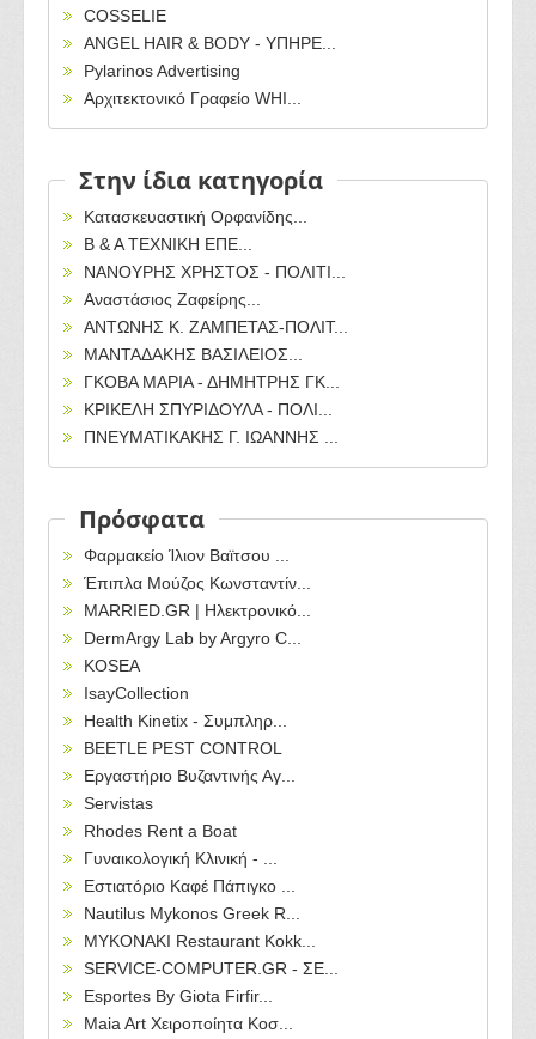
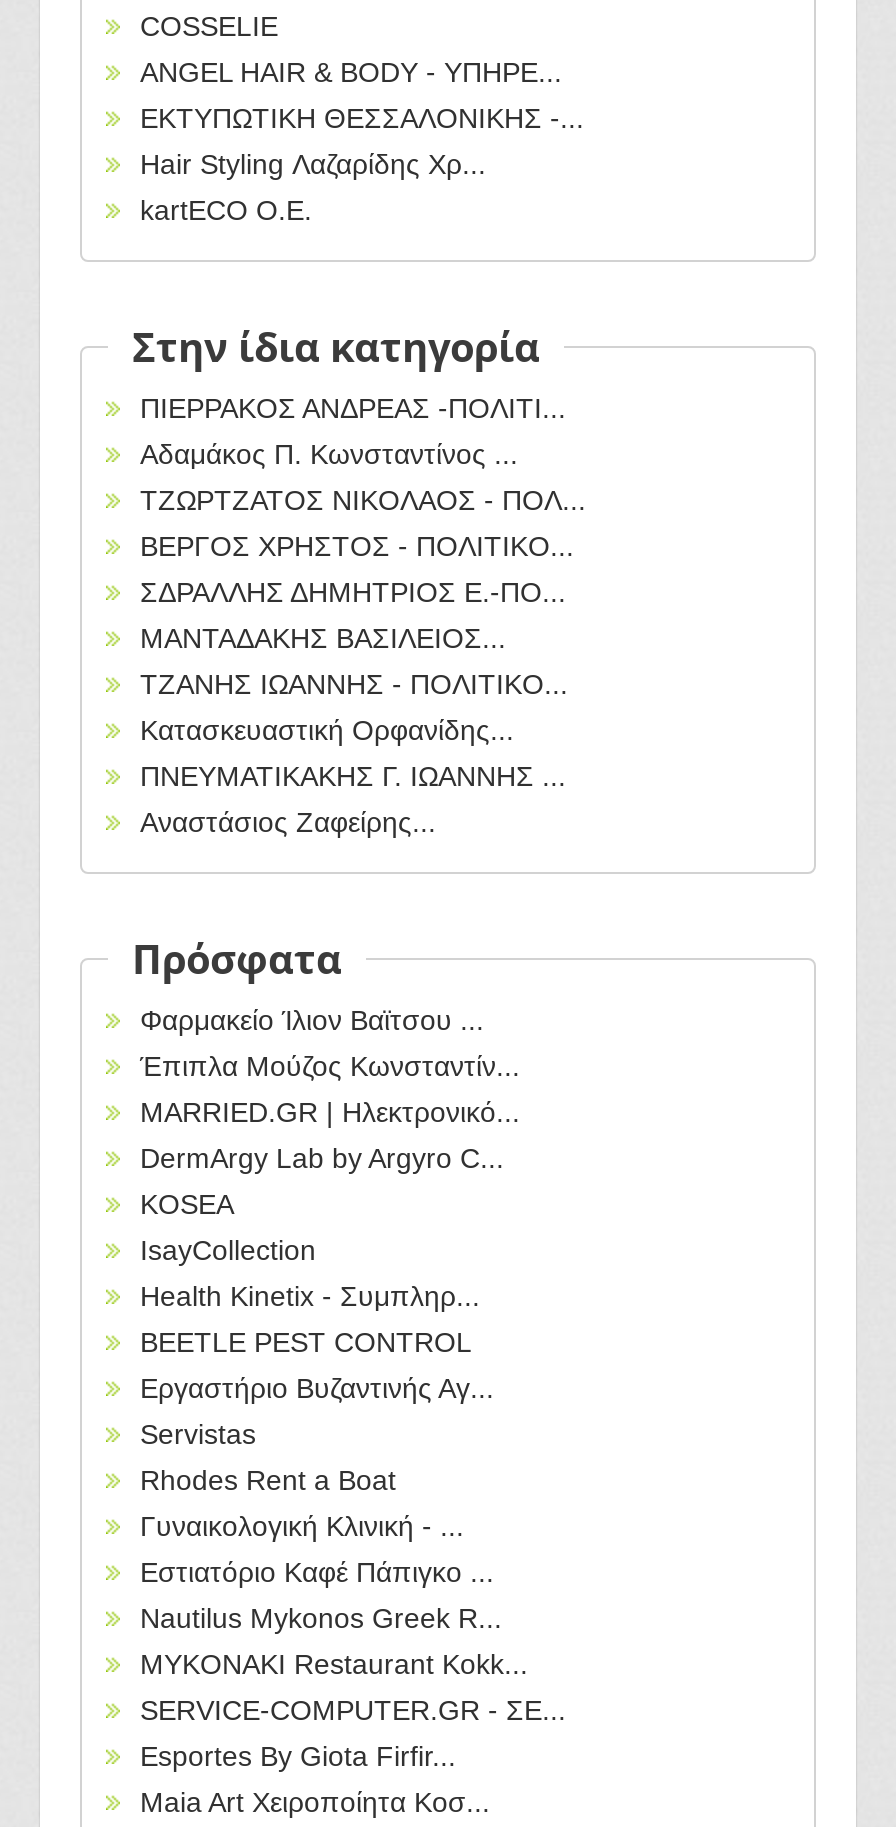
[84,61,301,108] Pylarinos Advertising | Αρχιτεκτονικό Γραφείο WHI... -> [140,102,584,226] ΕΚΤΥΠΩΤΙΚΗ ΘΕΣΣΑΛΟΝΙΚΗΣ -... | Hair Styling Λαζαρίδης Χρ... | kartECO Ο.Ε.
none -> [140,392,586,700] ΠΙΕΡΡΑΚΟΣ ΑΝΔΡΕΑΣ -ΠΟΛΙΤΙ... | Αδαμάκος Π. Κωνσταντίνος ... | ΤΖΩΡΤΖΑΤΟΣ ΝΙΚΟΛΑΟΣ - ΠΟΛ... | ΒΕΡΓΟΣ ΧΡΗΣΤΟΣ - ΠΟΛΙΤΙΚΟ... | ΣΔΡΑΛΛΗΣ ΔΗΜΗΤΡΙΟΣ Ε.-ΠΟ... | ΤΖΑΝΗΣ ΙΩΑΝΝΗΣ - ΠΟΛΙΤΙΚΟ...
moved [84,207,307,226] -> [140,714,514,746]: Κατασκευαστική Ορφανίδης...
[84,235,346,281] Β & Α ΤΕΧΝΙΚΗ ΕΠΕ... | ΝΑΝΟΥΡΗΣ ΧΡΗΣΤΟΣ - ΠΟΛΙΤΙ... -> none
moved [84,290,261,309] -> [140,806,436,838]: Αναστάσιος Ζαφείρης...
[84,317,348,419] ΑΝΤΩΝΗΣ Κ. ΖΑΜΠΕΤΑΣ-ΠΟΛΙΤ... | ΓΚΟΒΑ ΜΑΡΙΑ - ΔΗΜΗΤΡΗΣ ΓΚ... | ΚΡΙΚΕΛΗ ΣΠΥΡΙΔΟΥΛΑ - ΠΟΛΙ... -> none
moved [84,345,303,364] -> [140,622,506,654]: ΜΑΝΤΑΔΑΚΗΣ ΒΑΣΙΛΕΙΟΣ...
moved [84,427,339,446] -> [140,760,566,792]: ΠΝΕΥΜΑΤΙΚΑΚΗΣ Γ. ΙΩΑΝΝΗΣ ...

